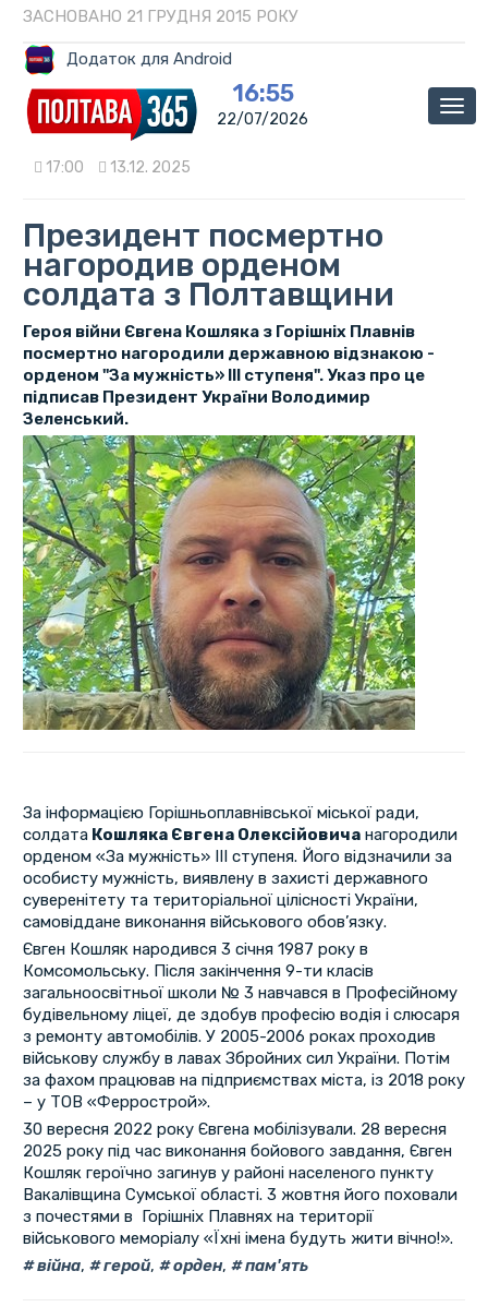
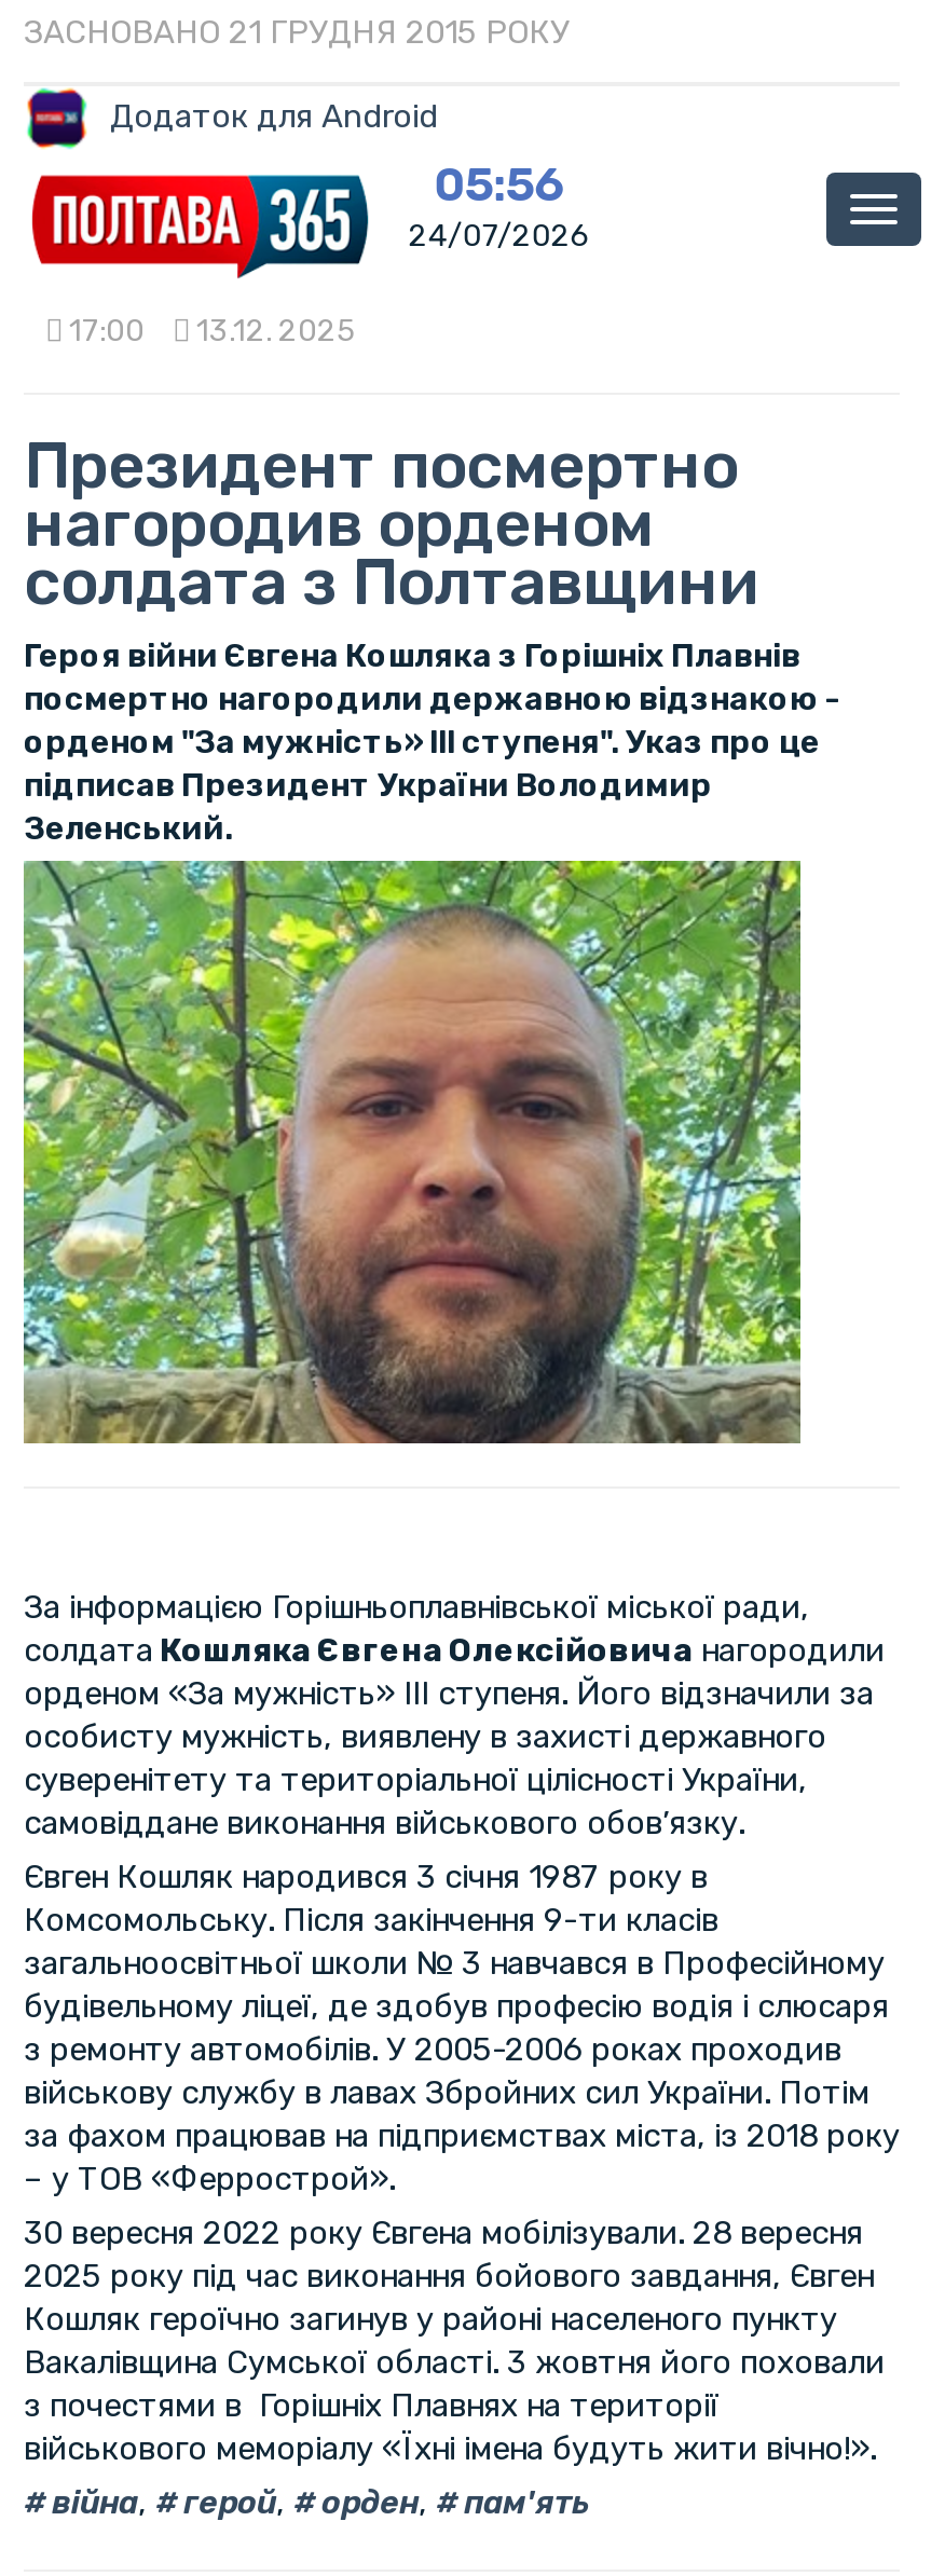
[232,79,294,108] 16:55 -> [434,155,564,214] 05:56
[217,110,309,129] 22/07/2026 -> [408,218,590,255] 24/07/2026

